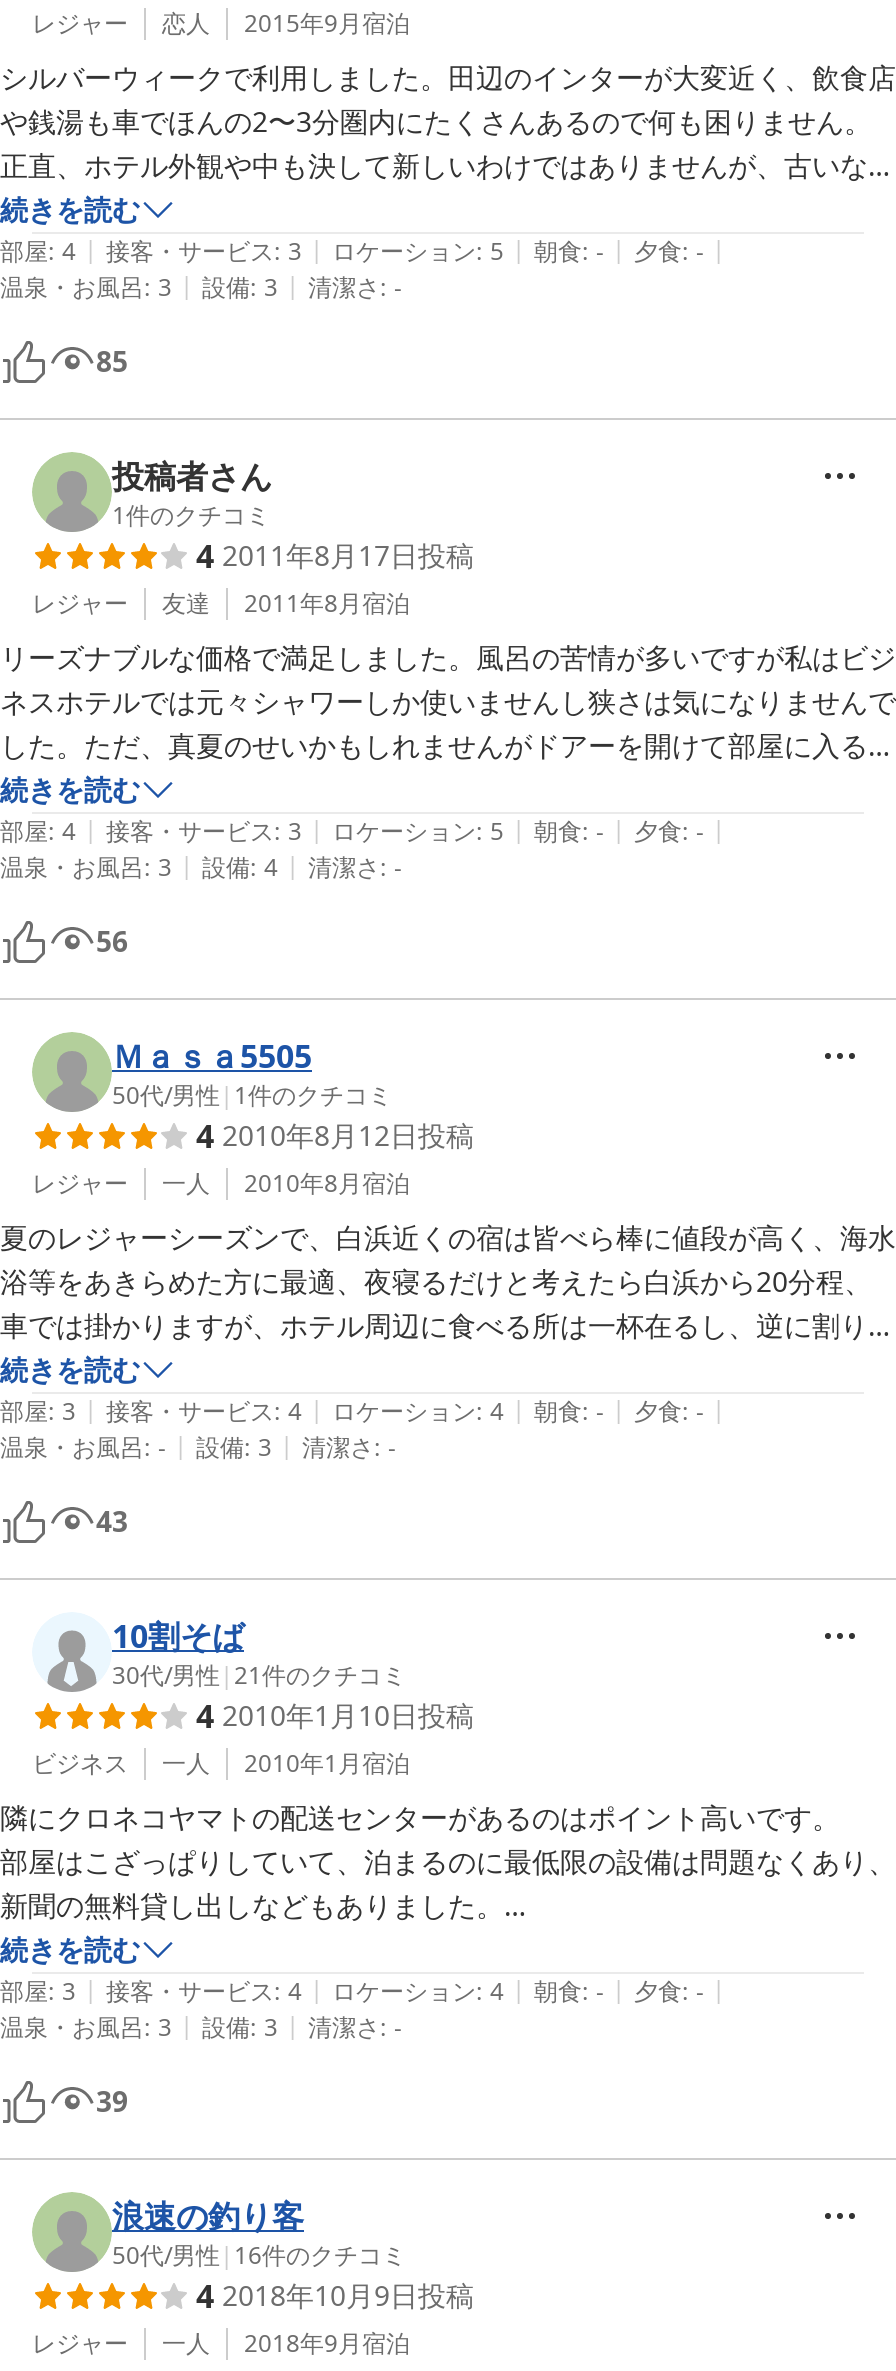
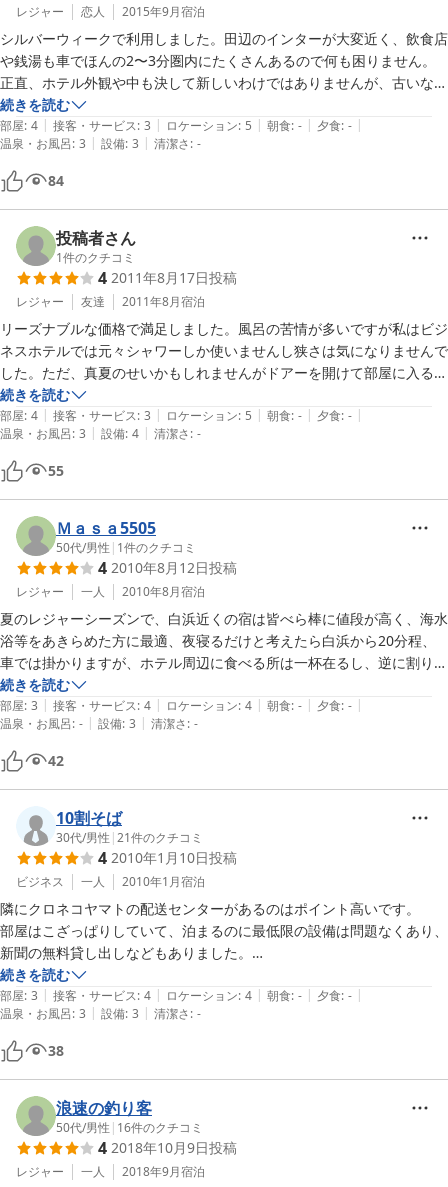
[96,342,128,380] 85 -> [48,171,64,190] 84
[96,922,128,960] 56 -> [48,461,64,480] 55
[96,1502,128,1540] 43 -> [48,751,64,770] 42
[96,2082,128,2120] 39 -> [48,1041,64,1060] 38

